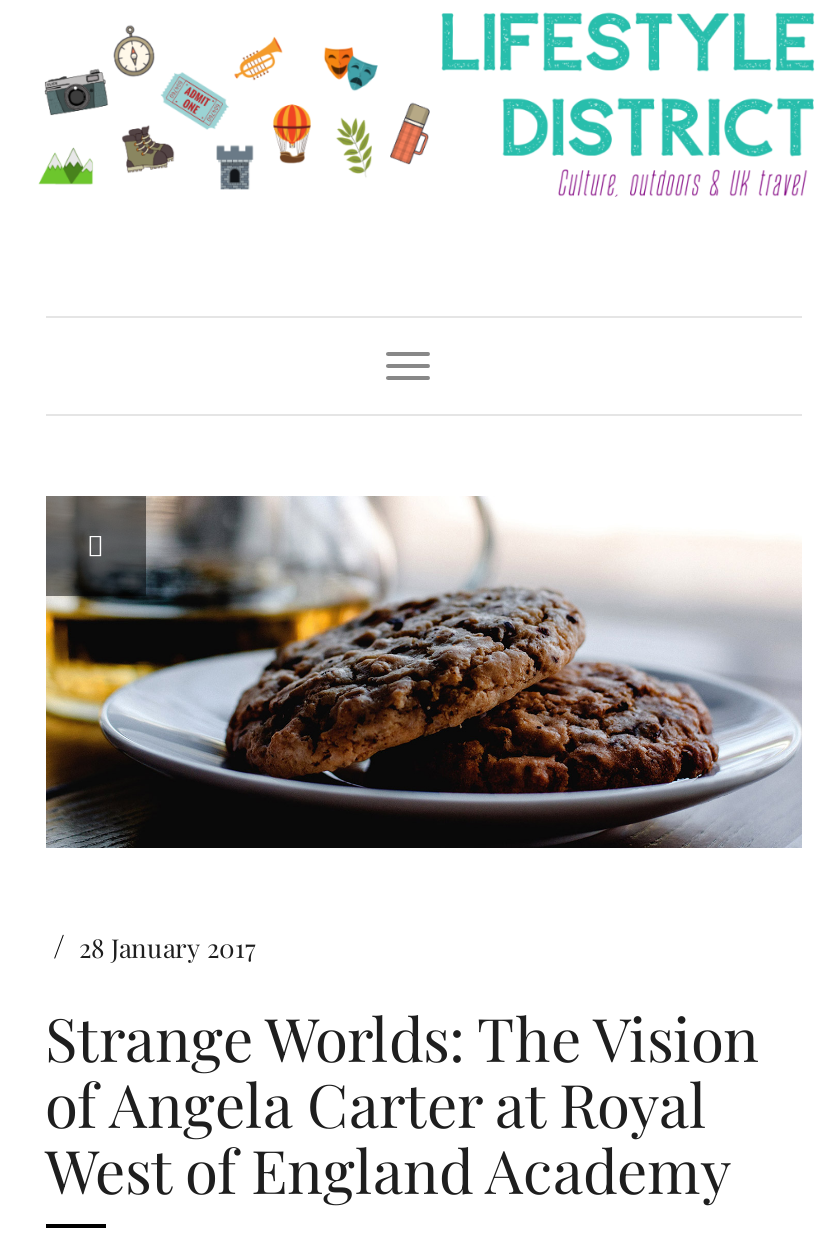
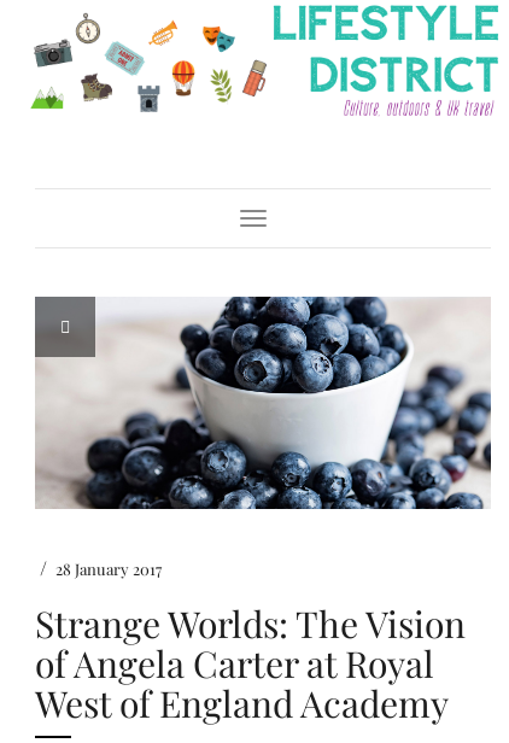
[44,494,802,850] [image] -> [35,296,491,510] [image]

